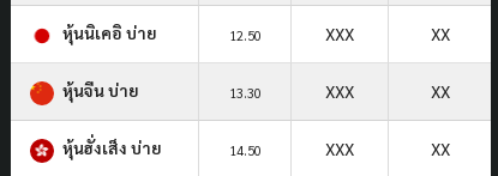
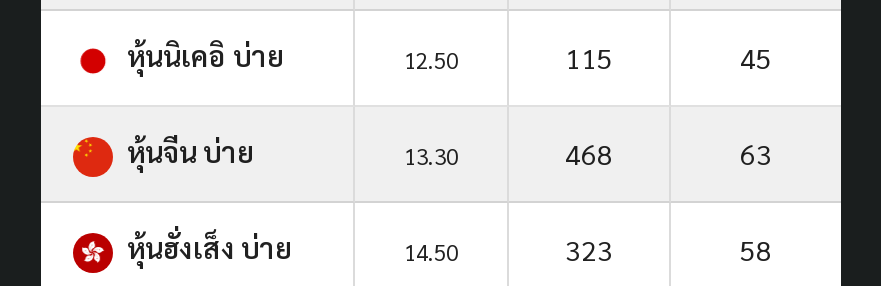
[325,23,449,44] XXX | XX -> [565,39,772,75] 115 | 45
[325,80,449,102] XXX | XX -> [565,135,772,171] 468 | 63
[325,137,449,159] XXX | XX -> [565,231,772,267] 323 | 58

